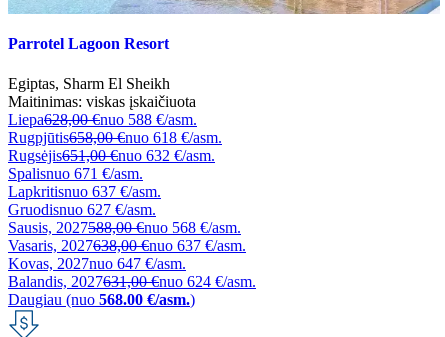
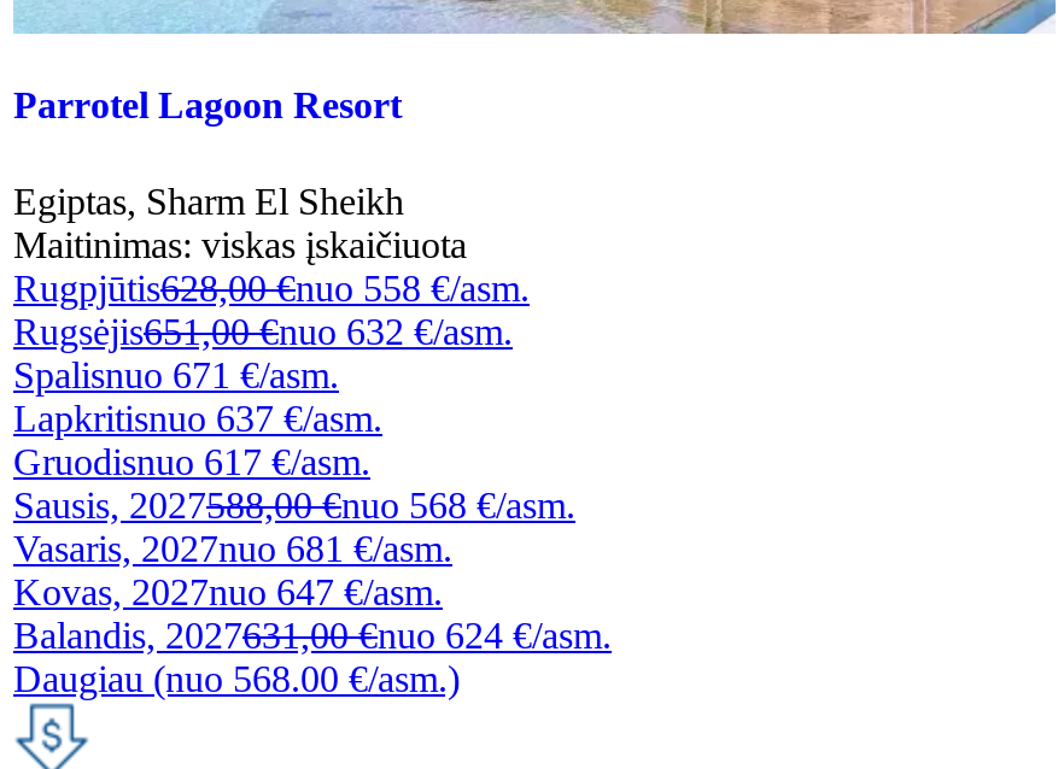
[8,110,222,145] Liepa628,00 €nuo 588 €/asm. | Rugpjūtis658,00 €nuo 618 €/asm. -> [13,266,530,307] Rugpjūtis628,00 €nuo 558 €/asm.
[8,200,156,217] Gruodisnuo 627 €/asm. -> [13,440,370,481] Gruodisnuo 617 €/asm.
[8,236,246,253] Vasaris, 2027638,00 €nuo 637 €/asm. -> [13,527,452,568] Vasaris, 2027nuo 681 €/asm.

